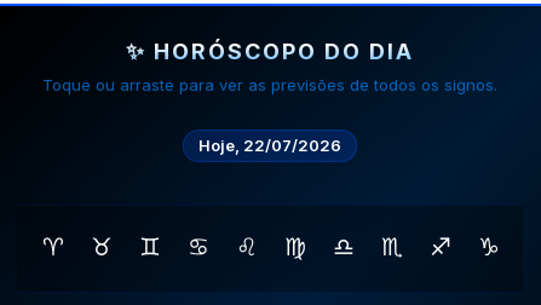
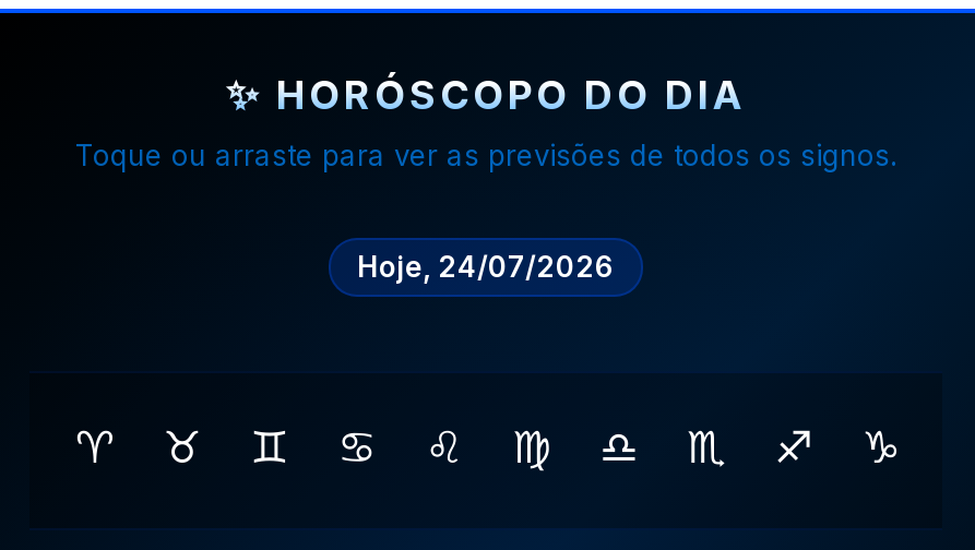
[198,136,341,155] Hoje, 22/07/2026 -> [357,247,615,282] Hoje, 24/07/2026

